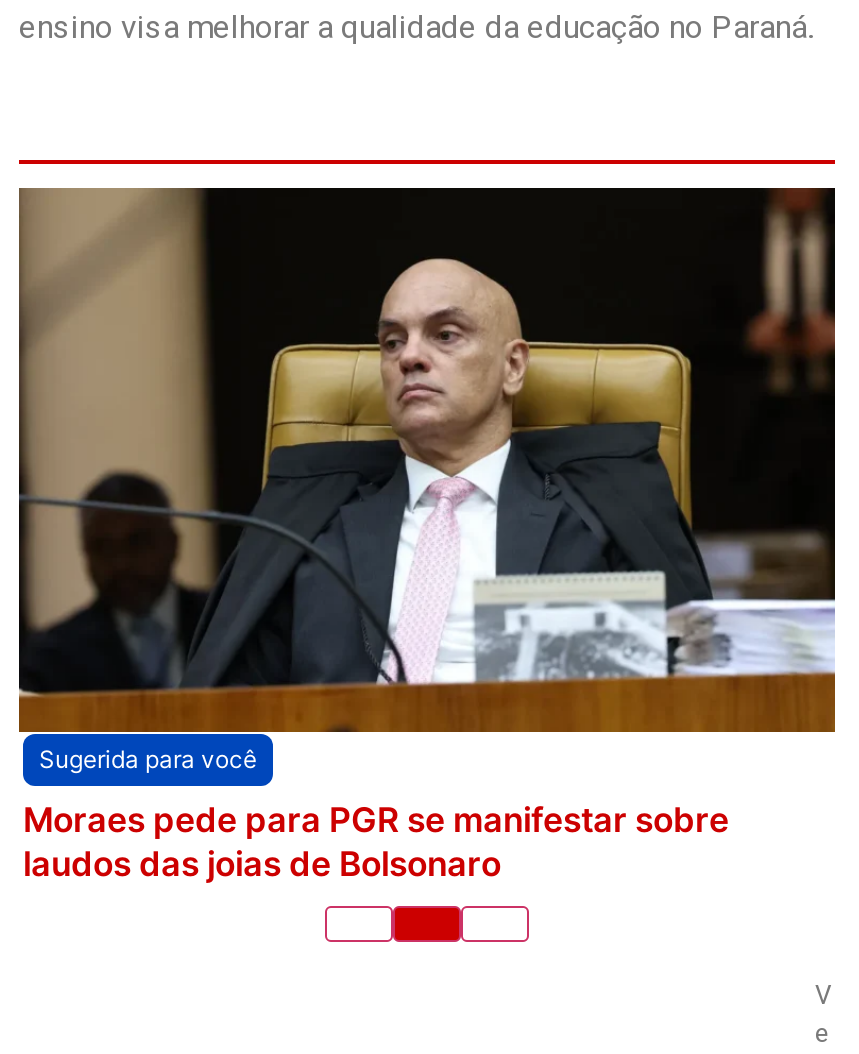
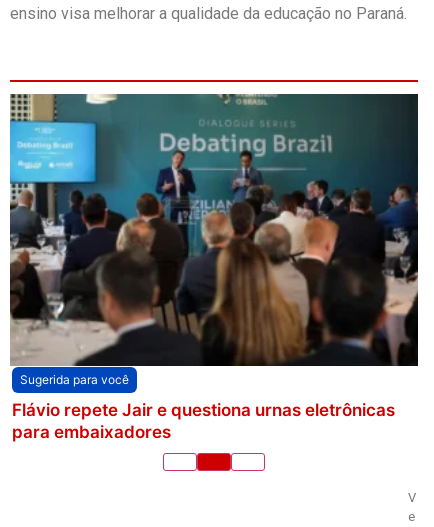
[17,186,837,884] [image] | Moraes pede para PGR se manifestar sobre | laudos das joias de Bolsonaro -> [9,93,419,442] [image] | Flávio repete Jair e questiona urnas eletrônicas | para embaixadores

